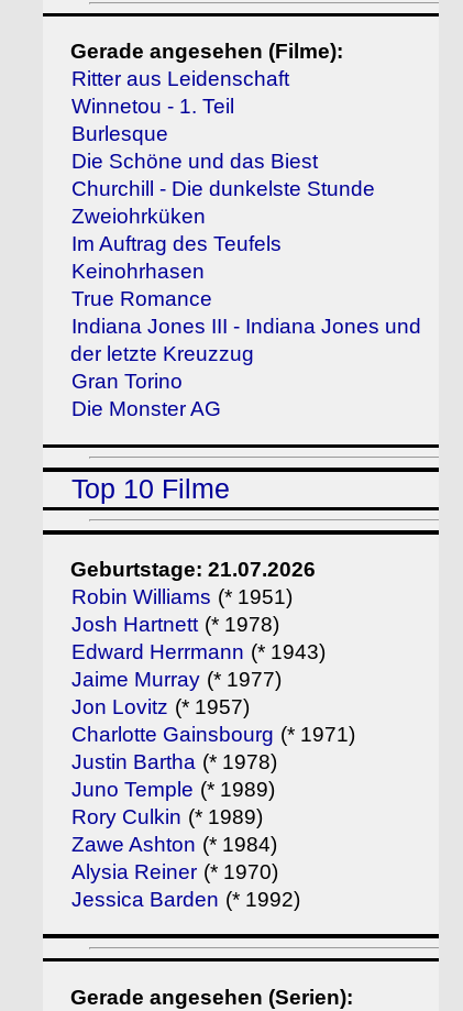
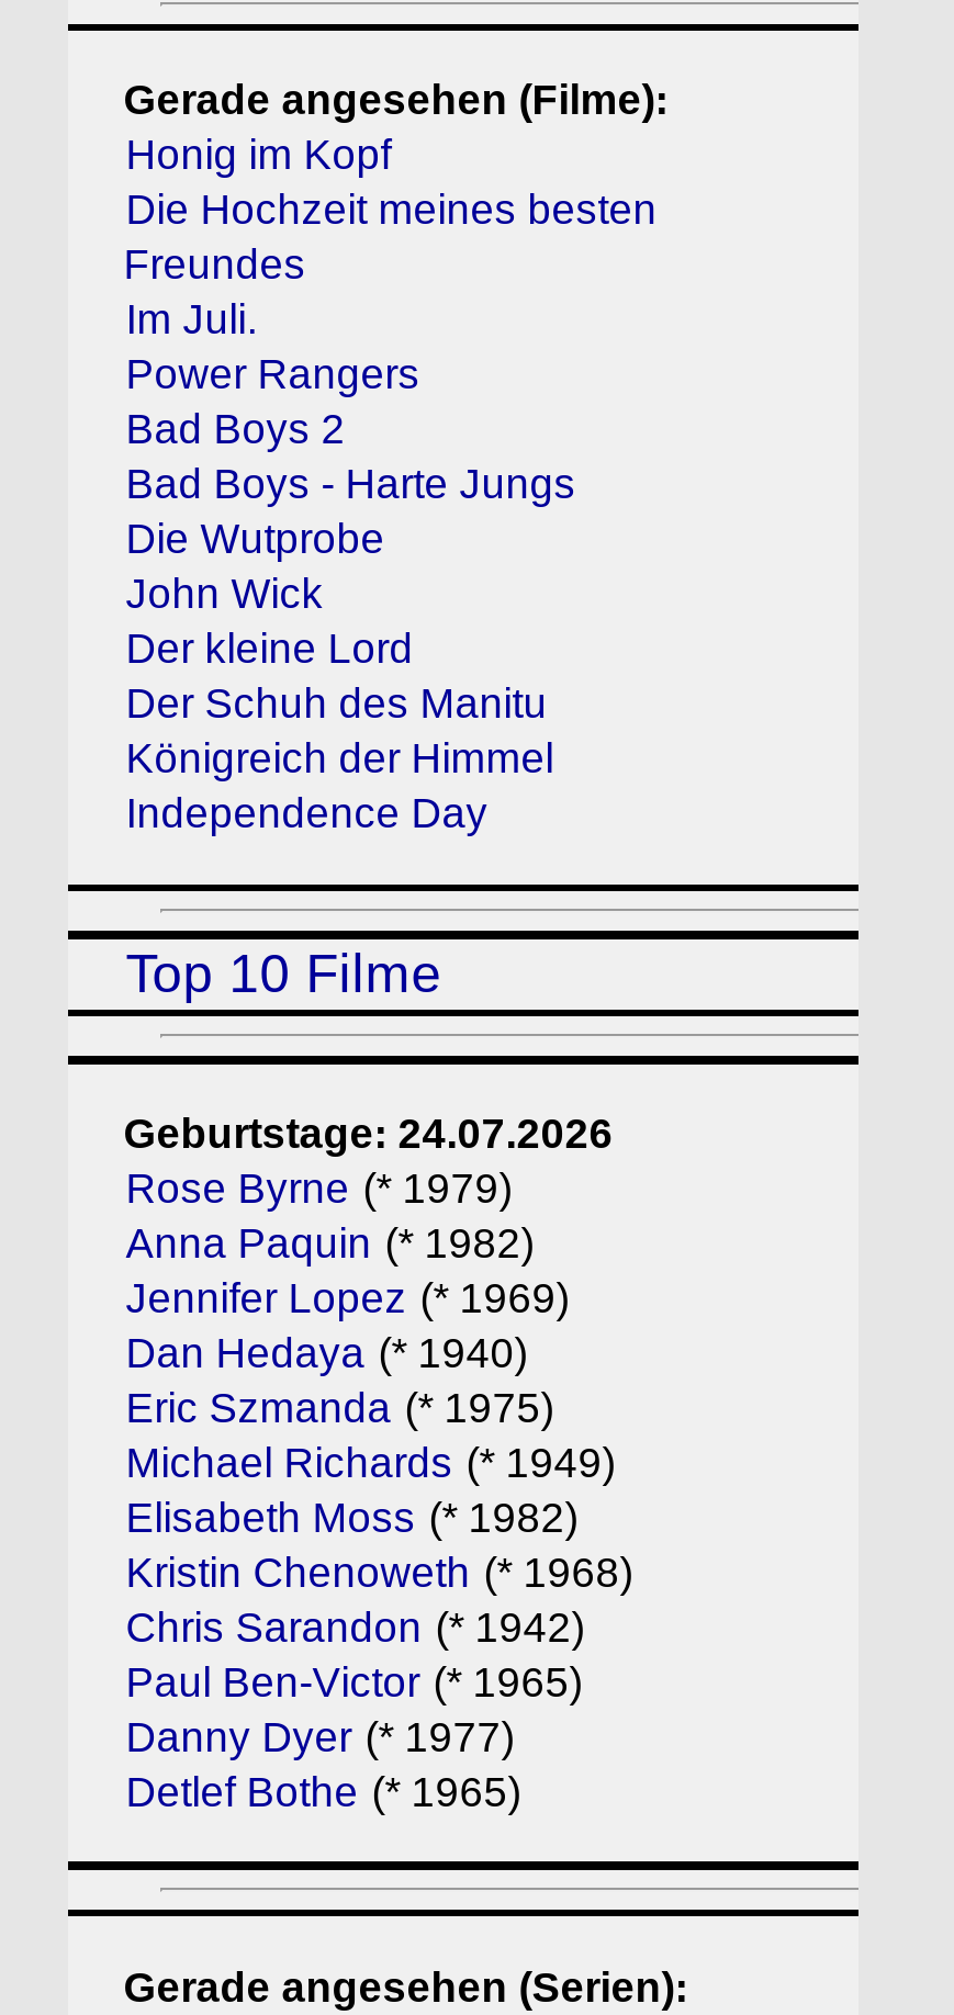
[71,68,421,421] Ritter aus Leidenschaft | Winnetou - 1. Teil | Burlesque | Die Schöne und das Biest | Churchill - Die dunkelste Stunde | Zweiohrküken | Im Auftrag des Teufels | Keinohrhasen | True Romance | Indiana Jones III - Indiana Jones und | der letzte Kreuzzug | Gran Torino | Die Monster AG -> [123,133,657,837] Honig im Kopf | Die Hochzeit meines besten | Freundes | Im Juli. | Power Rangers | Bad Boys 2 | Bad Boys - Harte Jungs | Die Wutprobe | John Wick | Der kleine Lord | Der Schuh des Manitu | Königreich der Himmel | Independence Day
[71,558,355,911] Geburtstage: 21.07.2026 | Robin Williams (* 1951) | Josh Hartnett (* 1978) | Edward Herrmann (* 1943) | Jaime Murray (* 1977) | Jon Lovitz (* 1957) | Charlotte Gainsbourg (* 1971) | Justin Bartha (* 1978) | Juno Temple (* 1989) | Rory Culkin (* 1989) | Zawe Ashton (* 1984) | Alysia Reiner (* 1970) | Jessica Barden (* 1992) -> [123,1111,633,1815] Geburtstage: 24.07.2026 | Rose Byrne (* 1979) | Anna Paquin (* 1982) | Jennifer Lopez (* 1969) | Dan Hedaya (* 1940) | Eric Szmanda (* 1975) | Michael Richards (* 1949) | Elisabeth Moss (* 1982) | Kristin Chenoweth (* 1968) | Chris Sarandon (* 1942) | Paul Ben-Victor (* 1965) | Danny Dyer (* 1977) | Detlef Bothe (* 1965)

